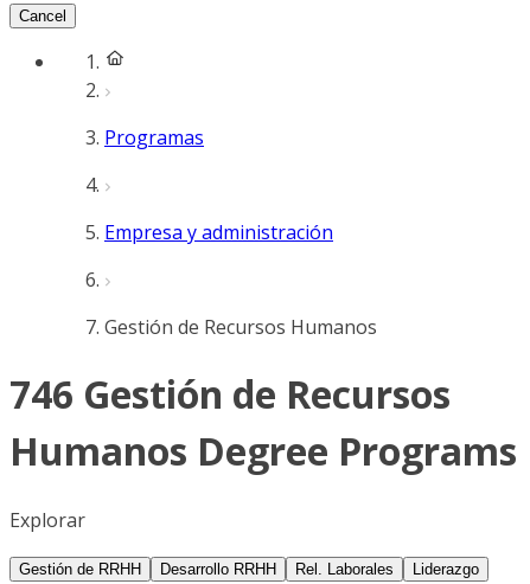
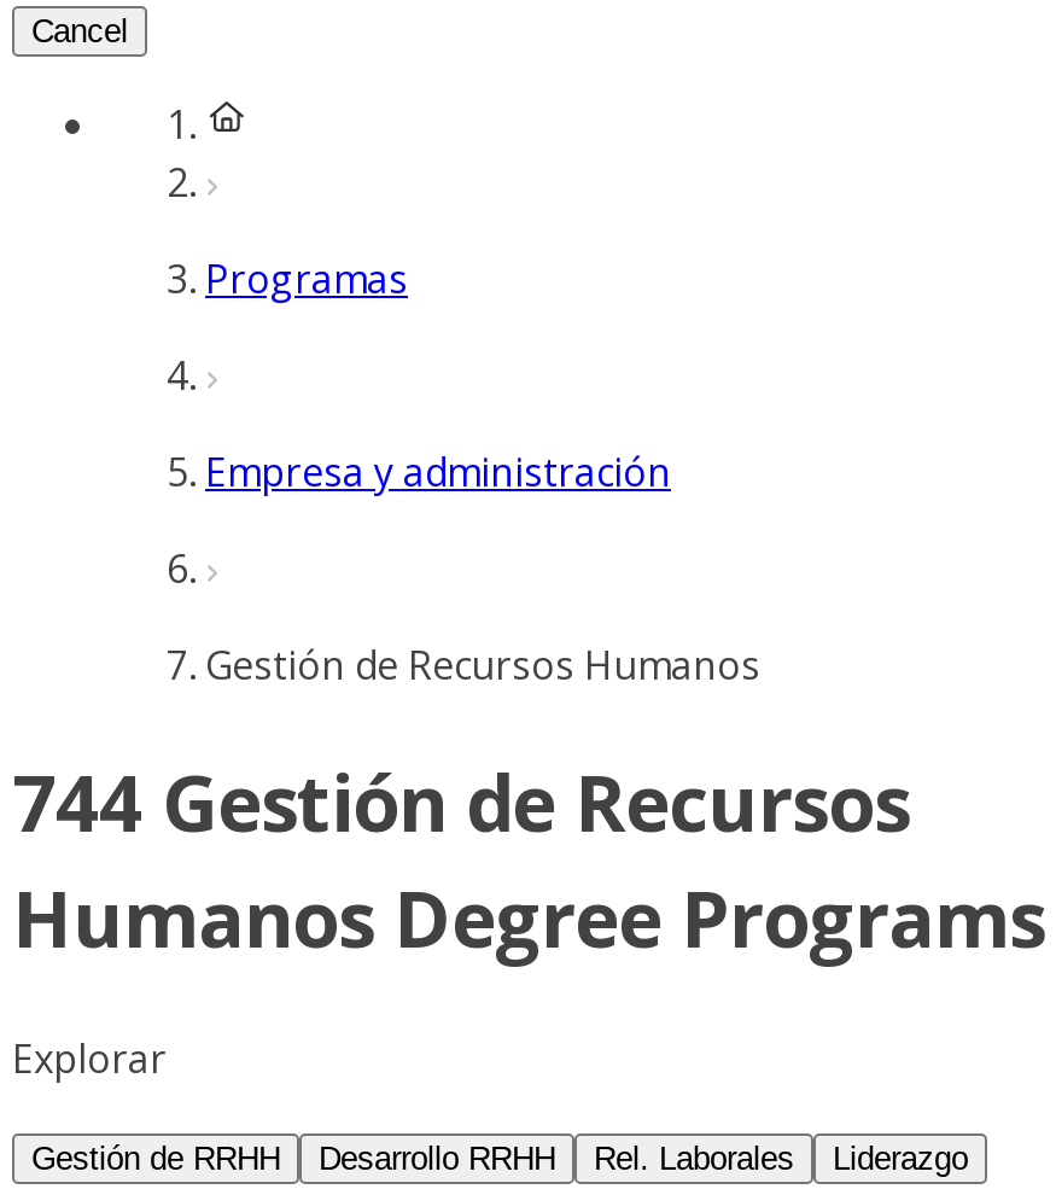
[9,369,451,420] 746 Gestión de Recursos -> [12,751,910,854] 744 Gestión de Recursos

